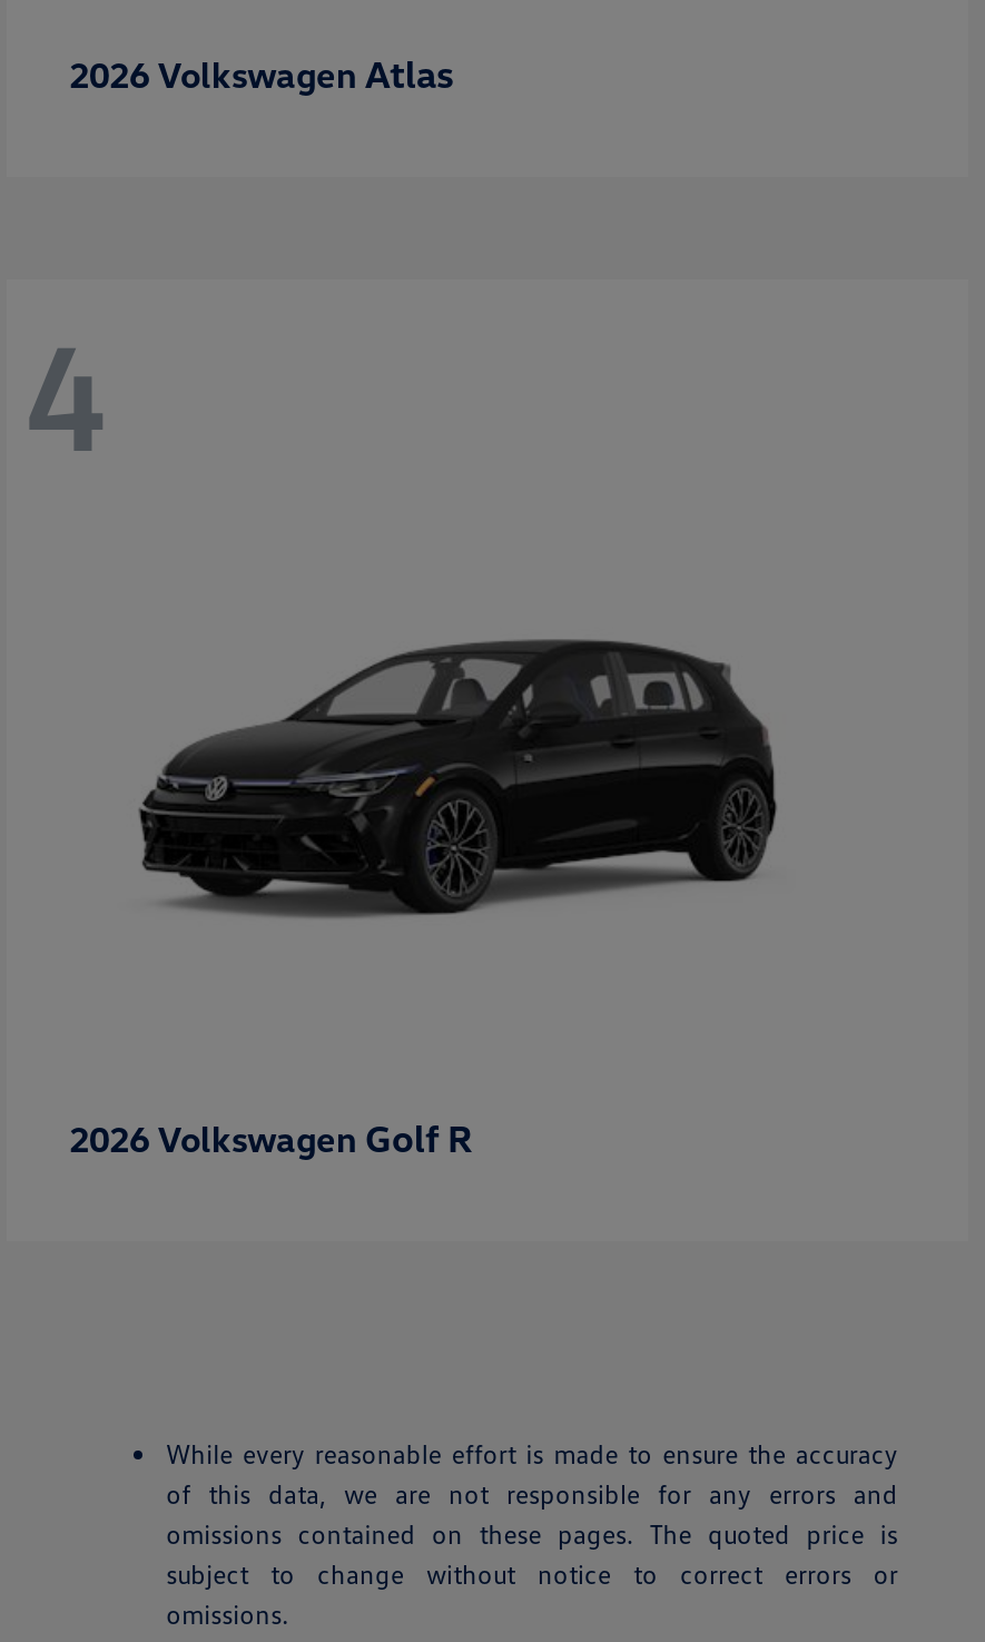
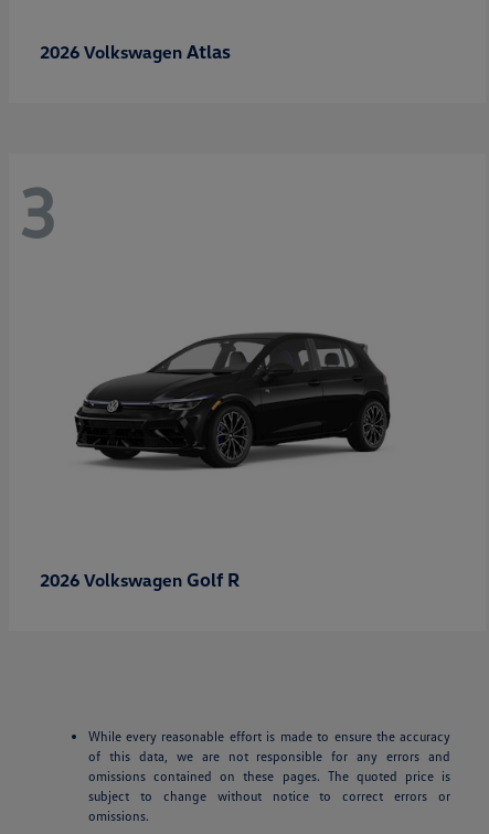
[24,309,102,482] 4 -> [18,168,56,254] 3

